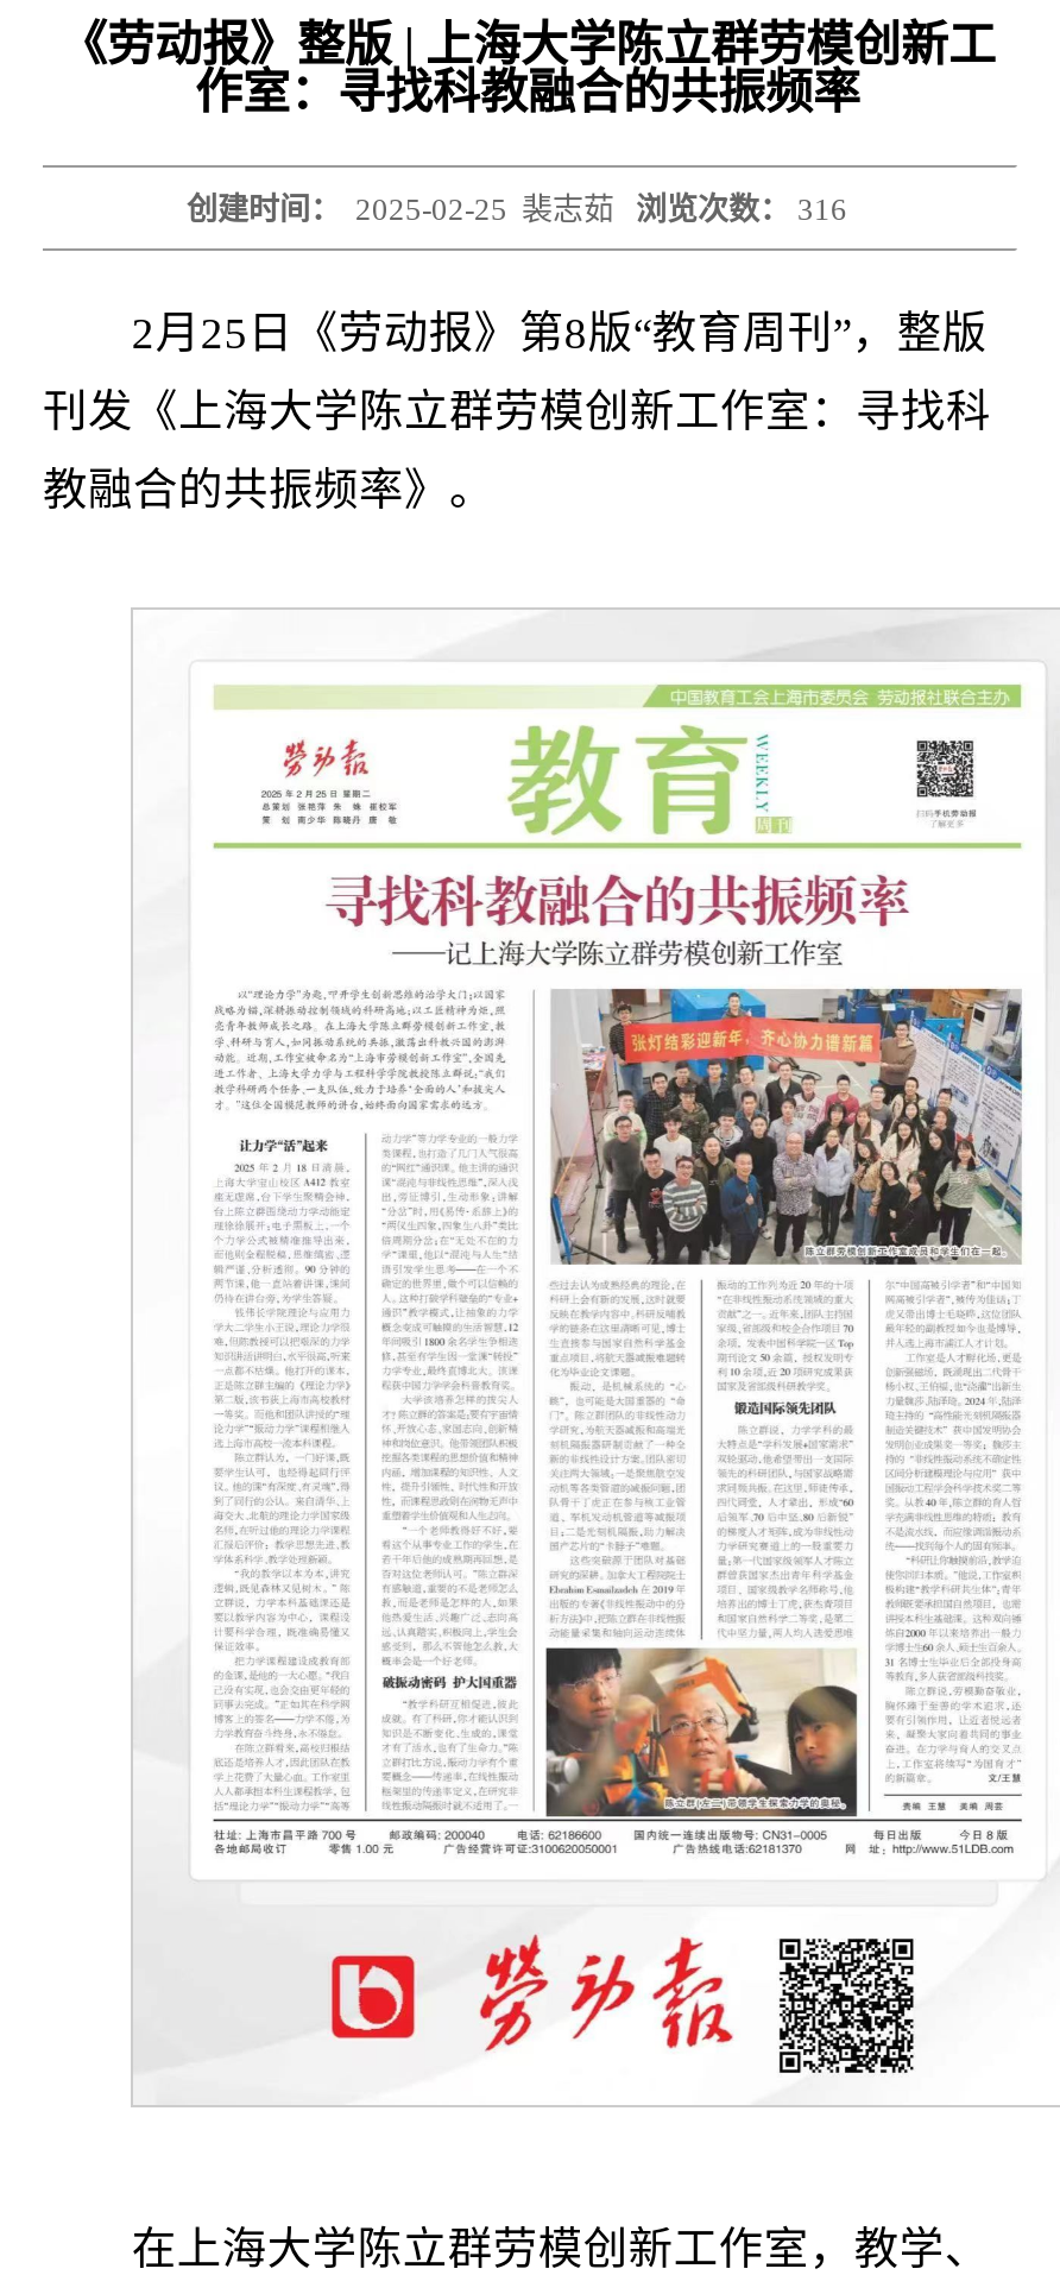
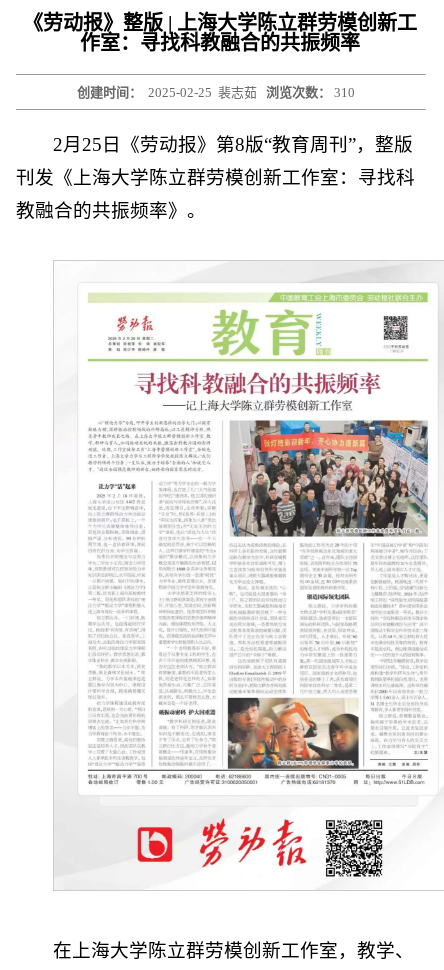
[187,191,847,227] 创建时间：2025-02-25 裴志茹 浏览次数： 316 -> [76,85,354,100] 创建时间：2025-02-25 裴志茹 浏览次数： 310

